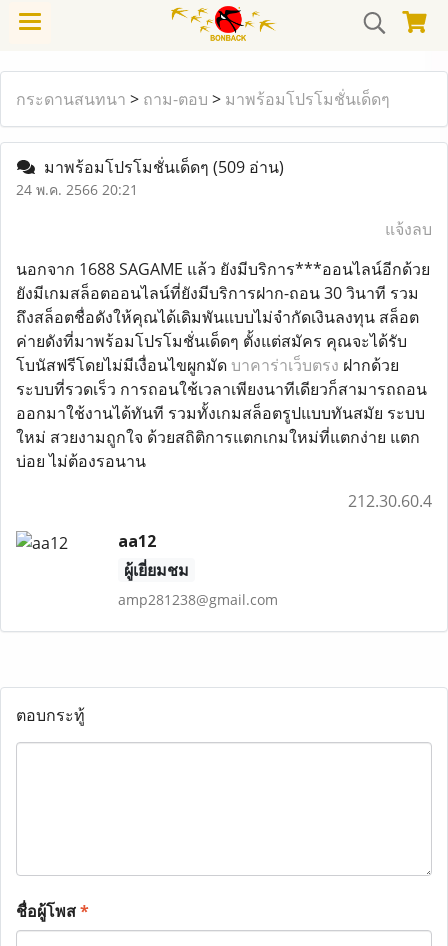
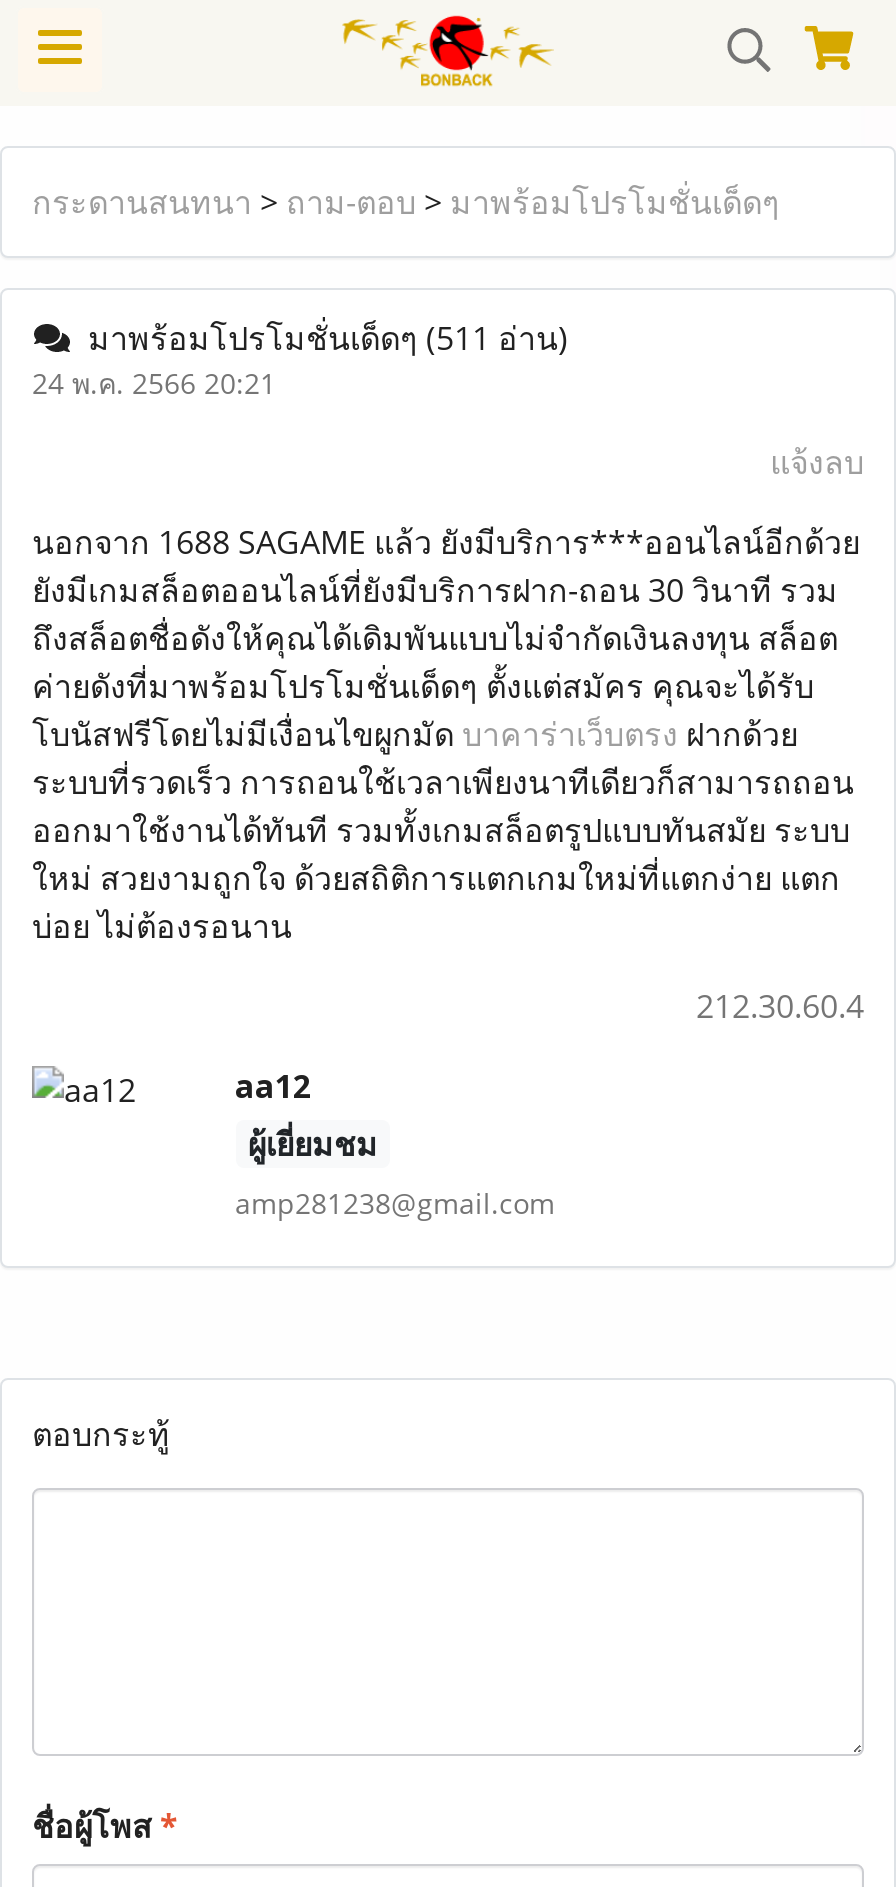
[36,156,284,178] มาพร้อมโปรโมชั่นเด็ดๆ(509 อ่าน) -> [72,316,568,360] มาพร้อมโปรโมชั่นเด็ดๆ(511 อ่าน)

